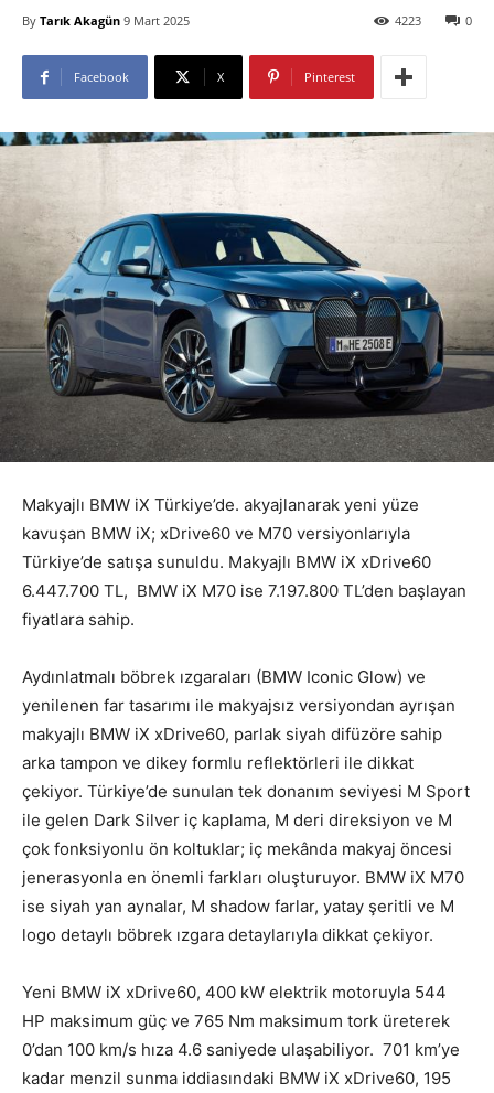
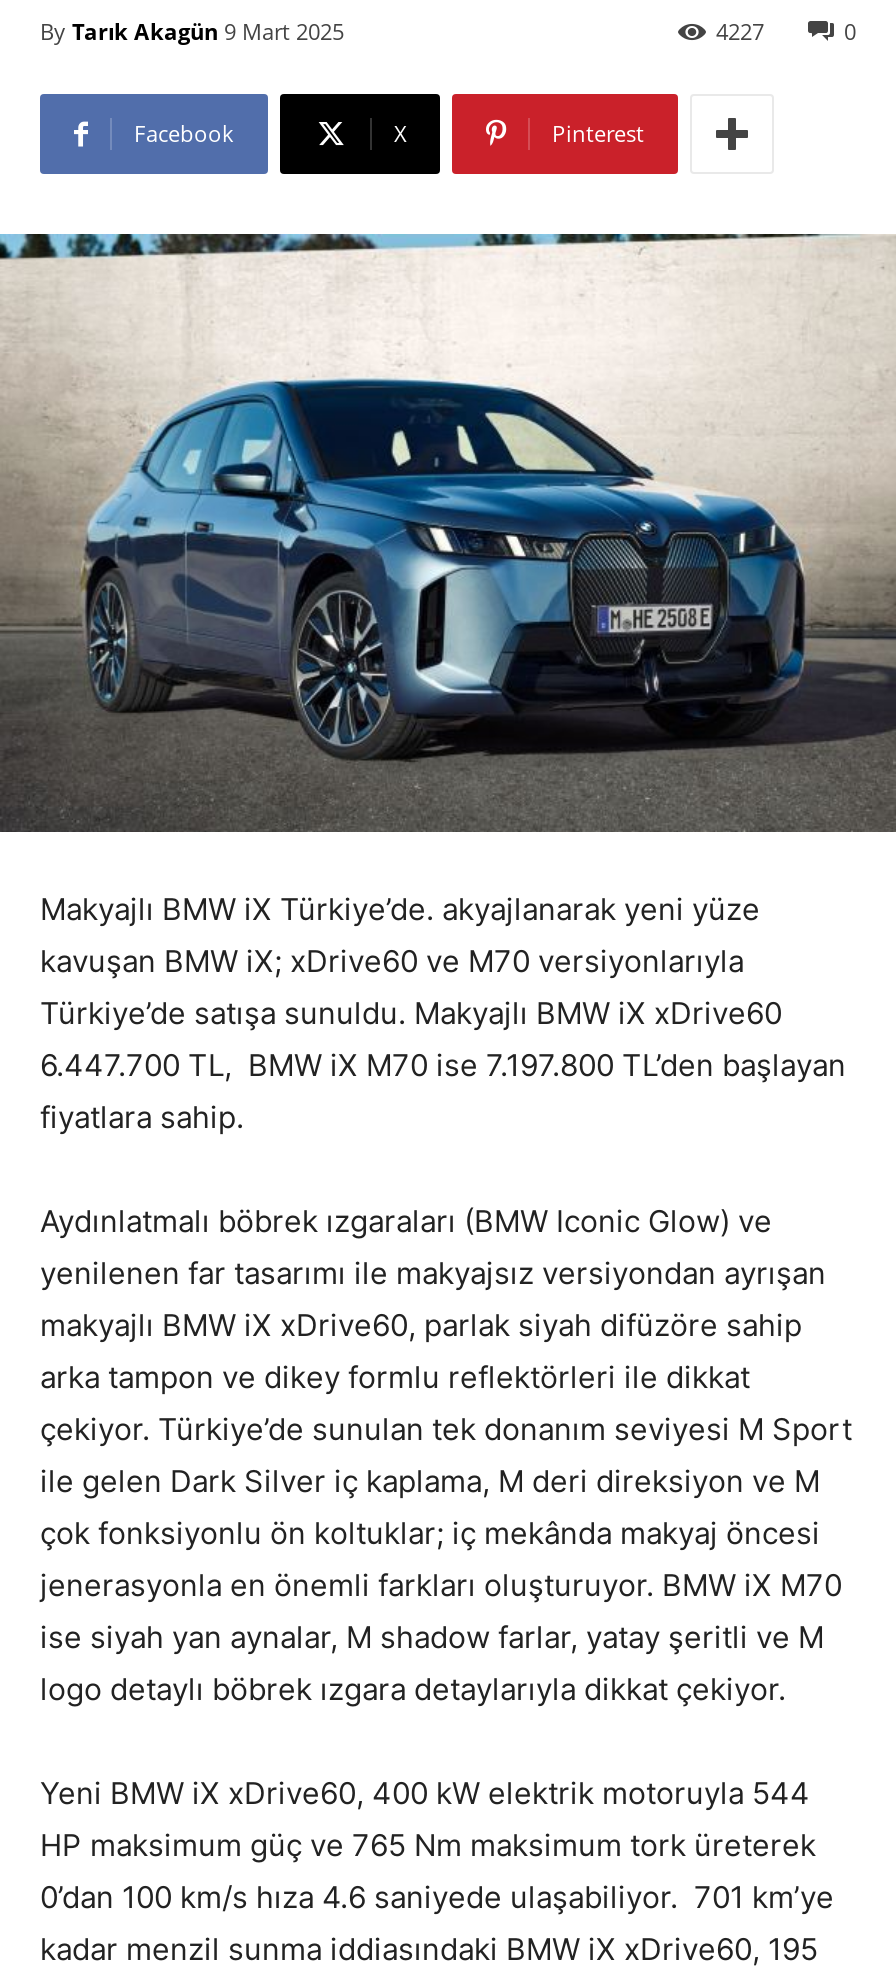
[395,12,421,29] 4223 -> [716,16,764,46] 4227

